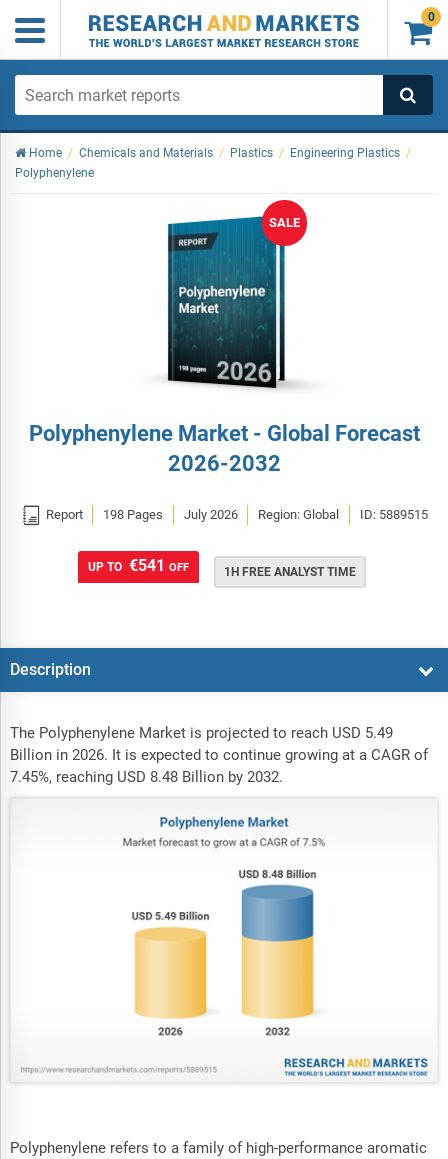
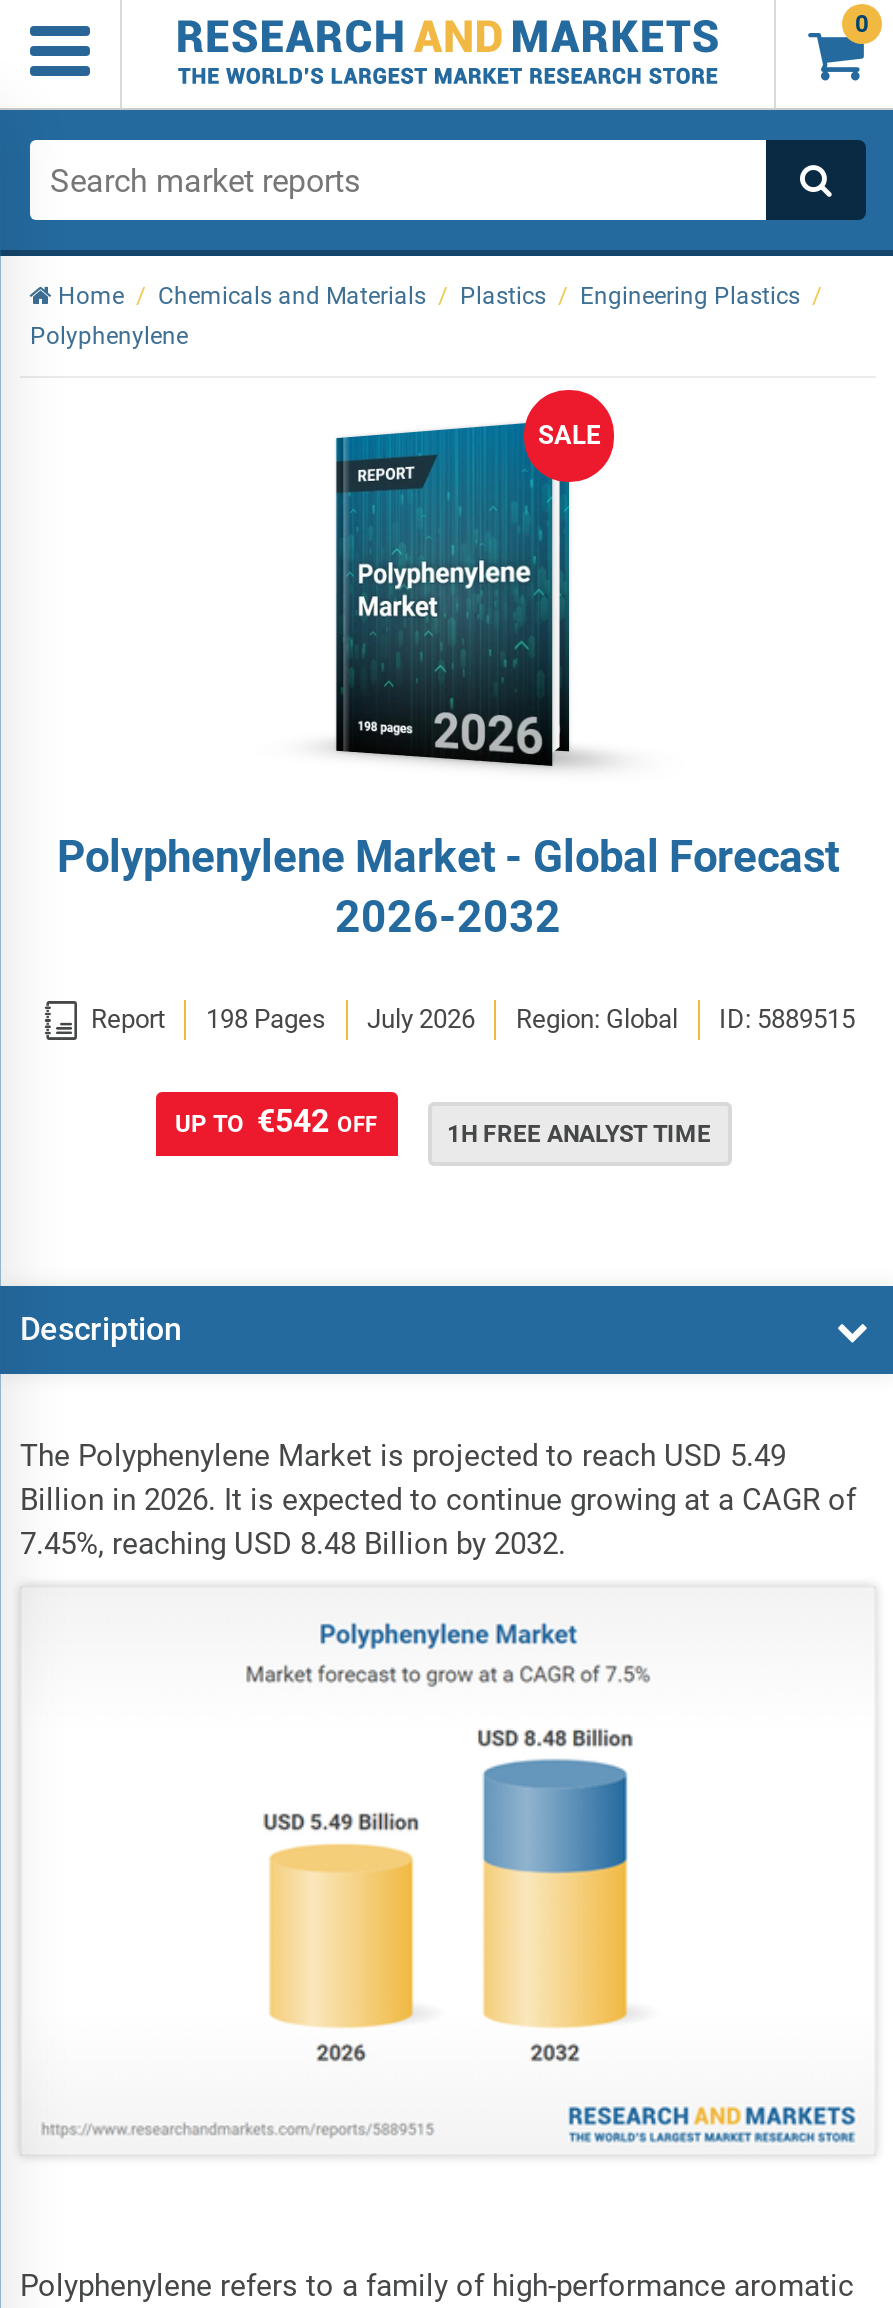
[87,556,188,575] UP TO €541 OFF -> [175,1101,377,1139] UP TO €542 OFF

